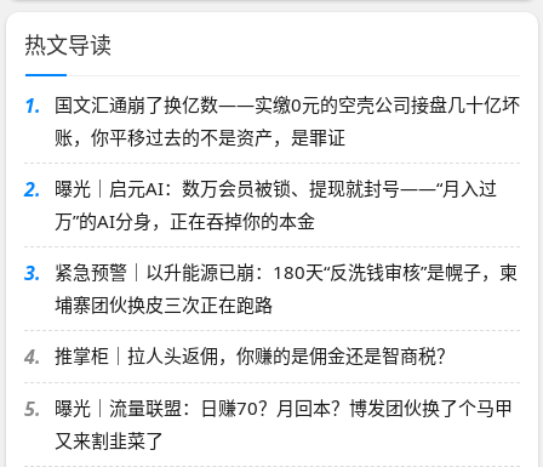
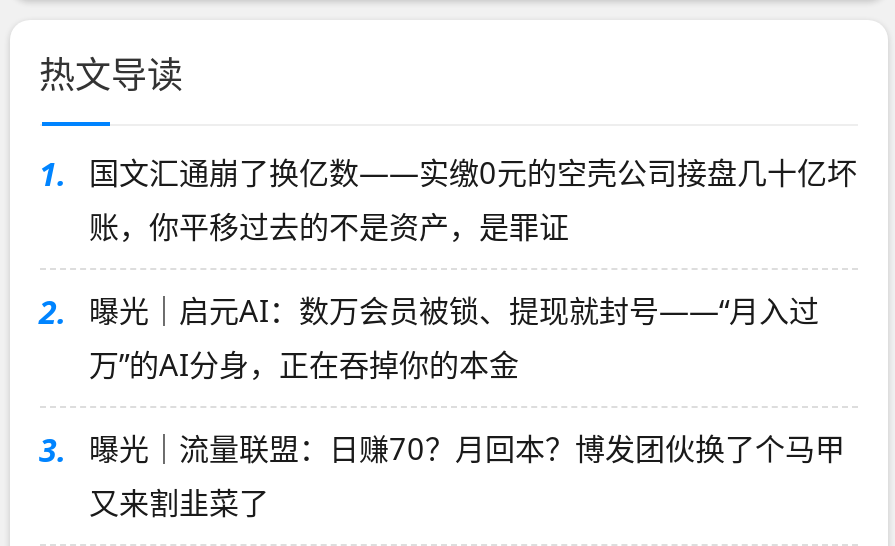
[24,259,517,422] 3. 紧急预警｜以升能源已崩：180天“反洗钱审核”是幌子，柬 | 埔寨团伙换皮三次正在跑路 | 4. 推掌柜｜拉人头返佣，你赚的是佣金还是智商税？ | 5. 曝光｜流量联盟：日赚70？月回本？博发团伙换了个马甲 -> [39,427,845,471] 3. 曝光｜流量联盟：日赚70？月回本？博发团伙换了个马甲

